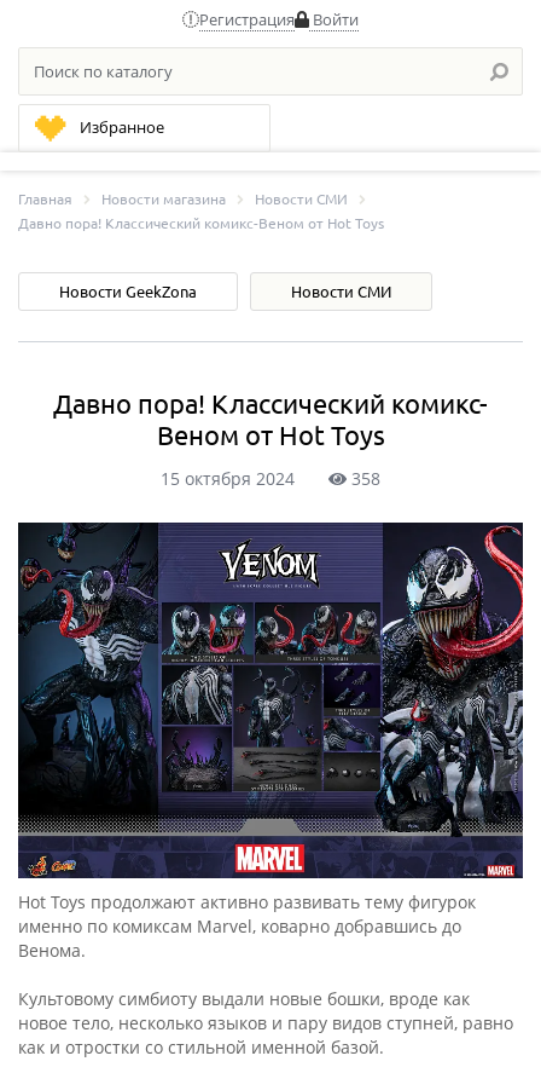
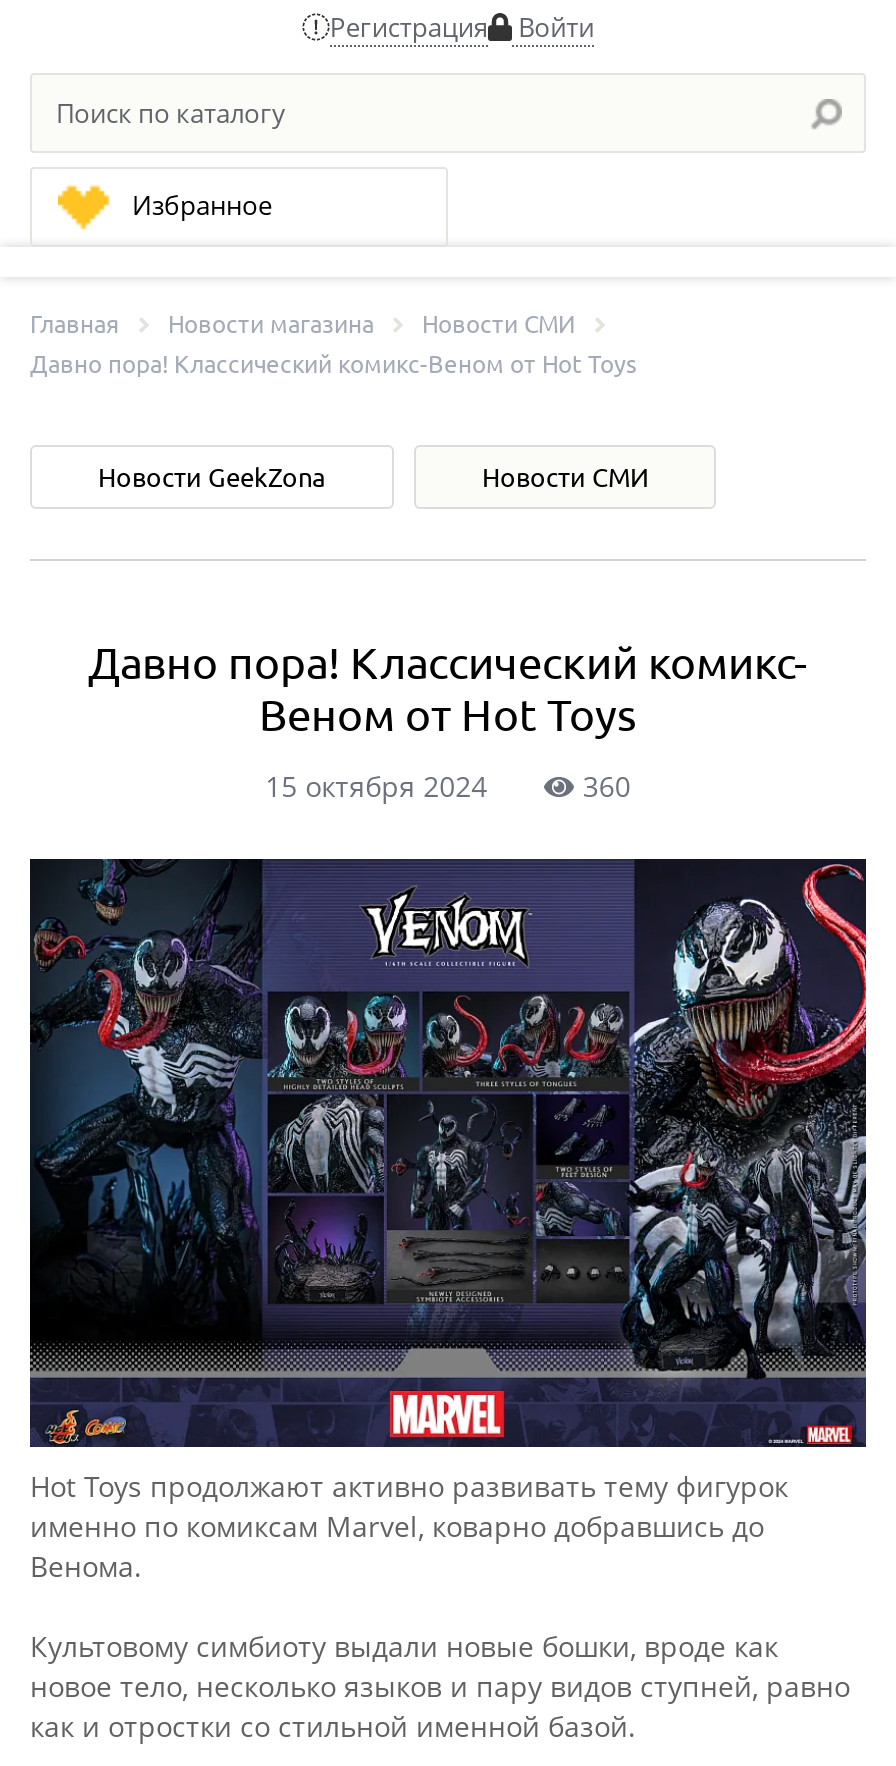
[347,467,381,490] 358 -> [575,767,631,805] 360

